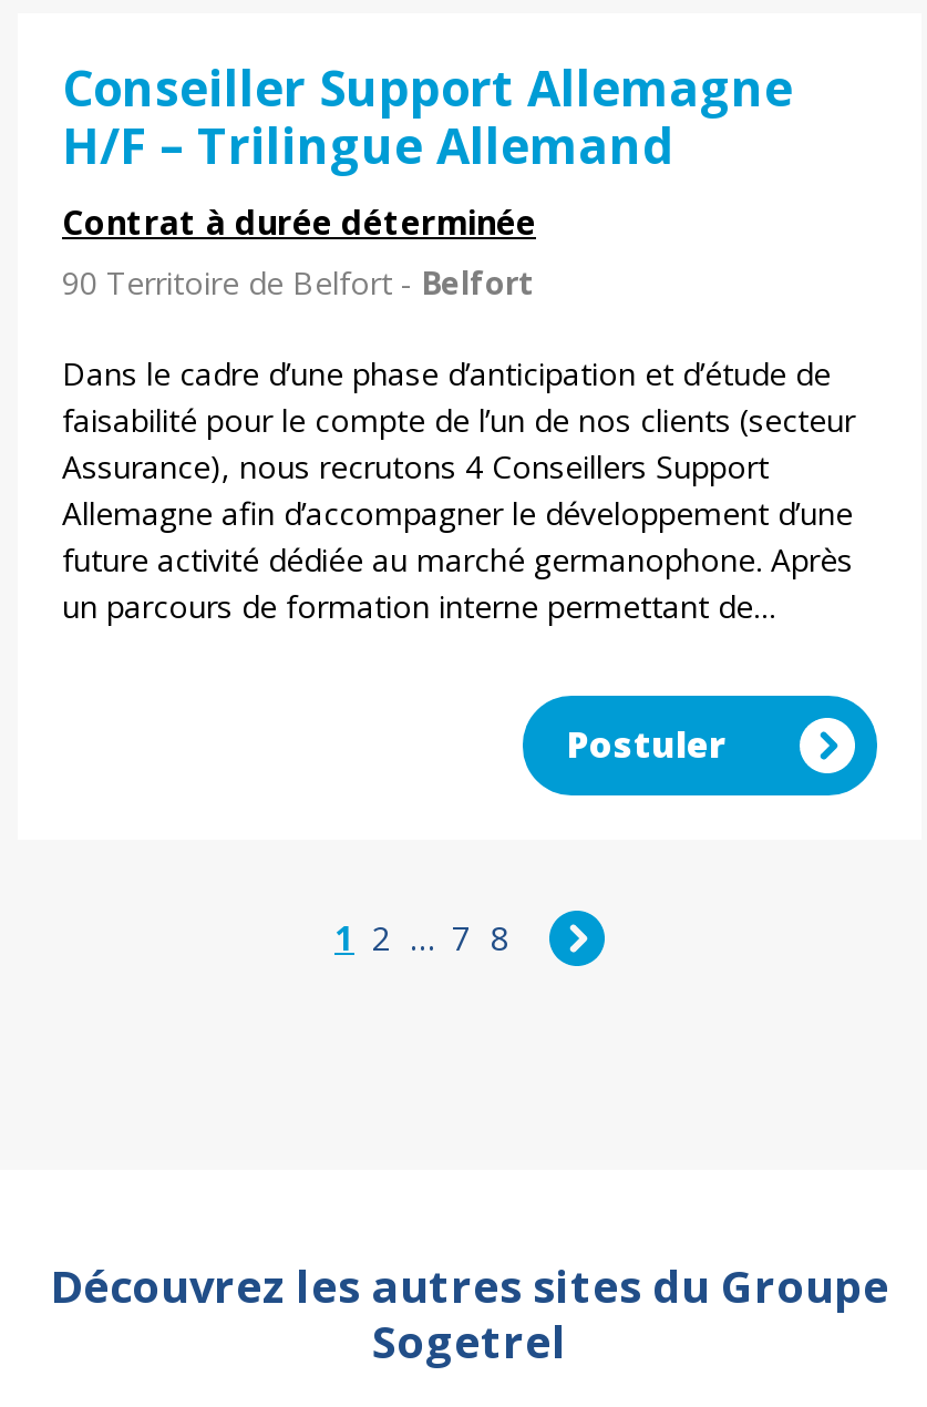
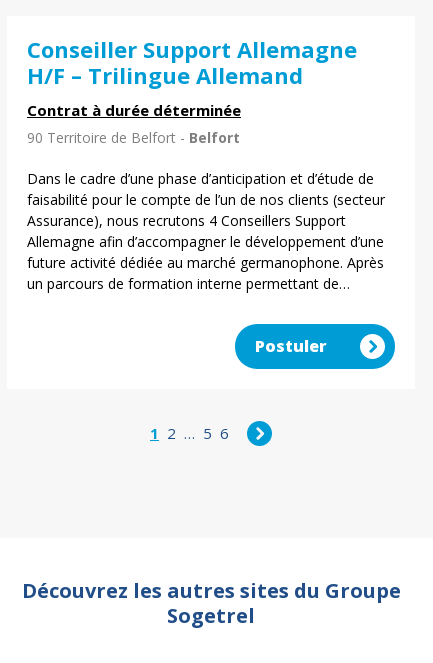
[334,915,509,959] 1 2 … 7 8 -> [150,423,229,443] 1 2 … 5 6

